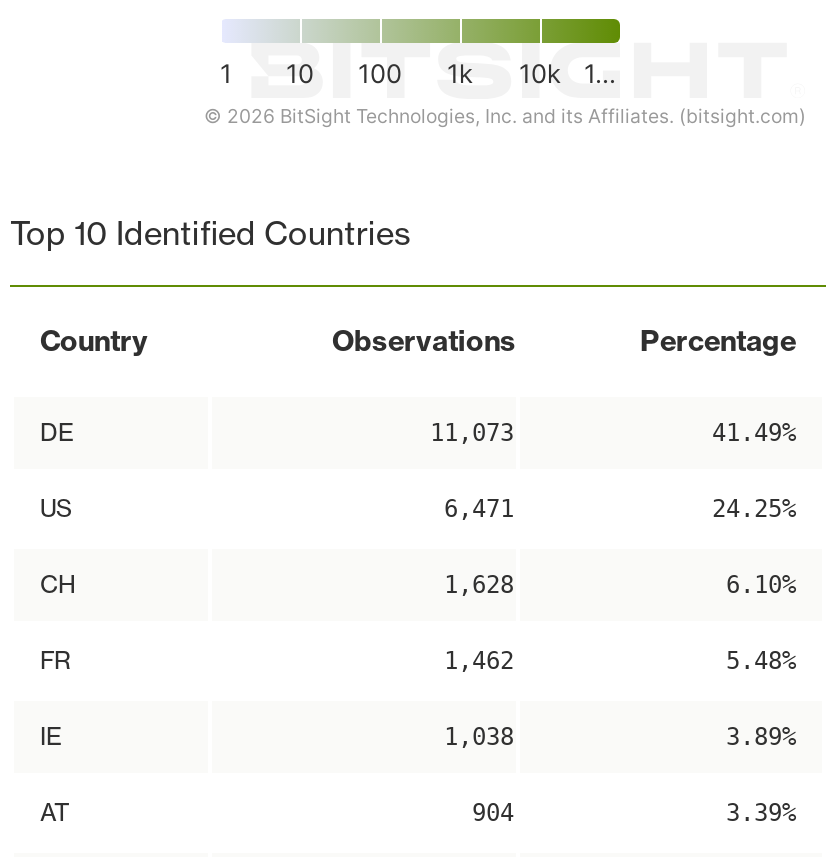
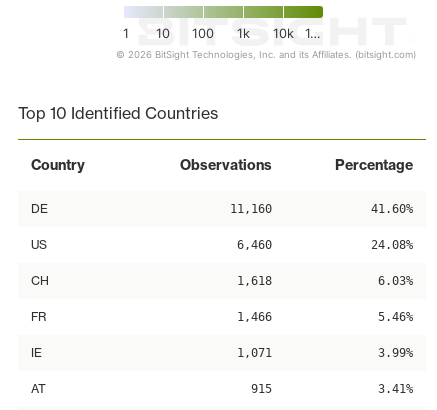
[430,419,514,447] 11,073 -> [230,202,272,216] 11,160
[712,419,796,447] 41.49% -> [371,202,413,216] 41.60%
[444,495,514,523] 6,471 -> [237,238,272,252] 6,460
[712,495,796,523] 24.25% -> [371,238,413,252] 24.08%
[444,571,514,599] 1,628 -> [237,274,272,288] 1,618
[726,571,796,599] 6.10% -> [378,274,413,288] 6.03%
[444,647,514,675] 1,462 -> [237,310,272,324] 1,466
[726,647,796,675] 5.48% -> [378,310,413,324] 5.46%
[444,723,514,751] 1,038 -> [237,346,272,360] 1,071
[726,723,796,751] 3.89% -> [378,346,413,360] 3.99%
[472,799,514,827] 904 -> [251,382,272,396] 915
[726,799,796,827] 3.39% -> [378,382,413,396] 3.41%

